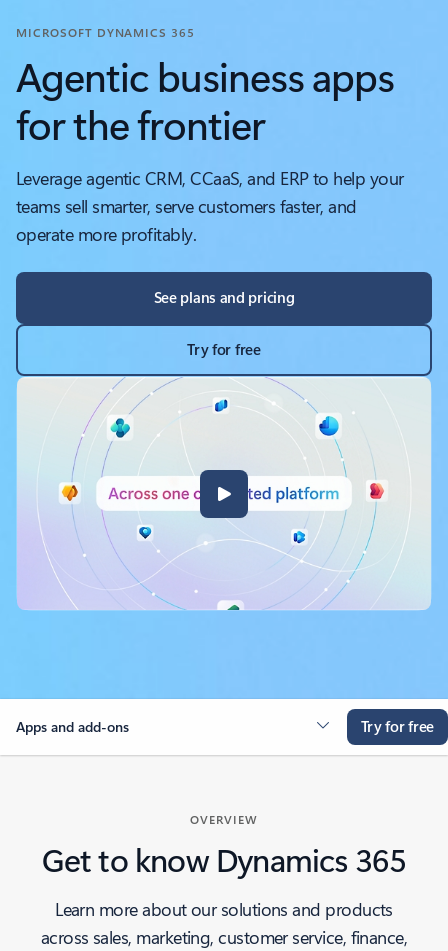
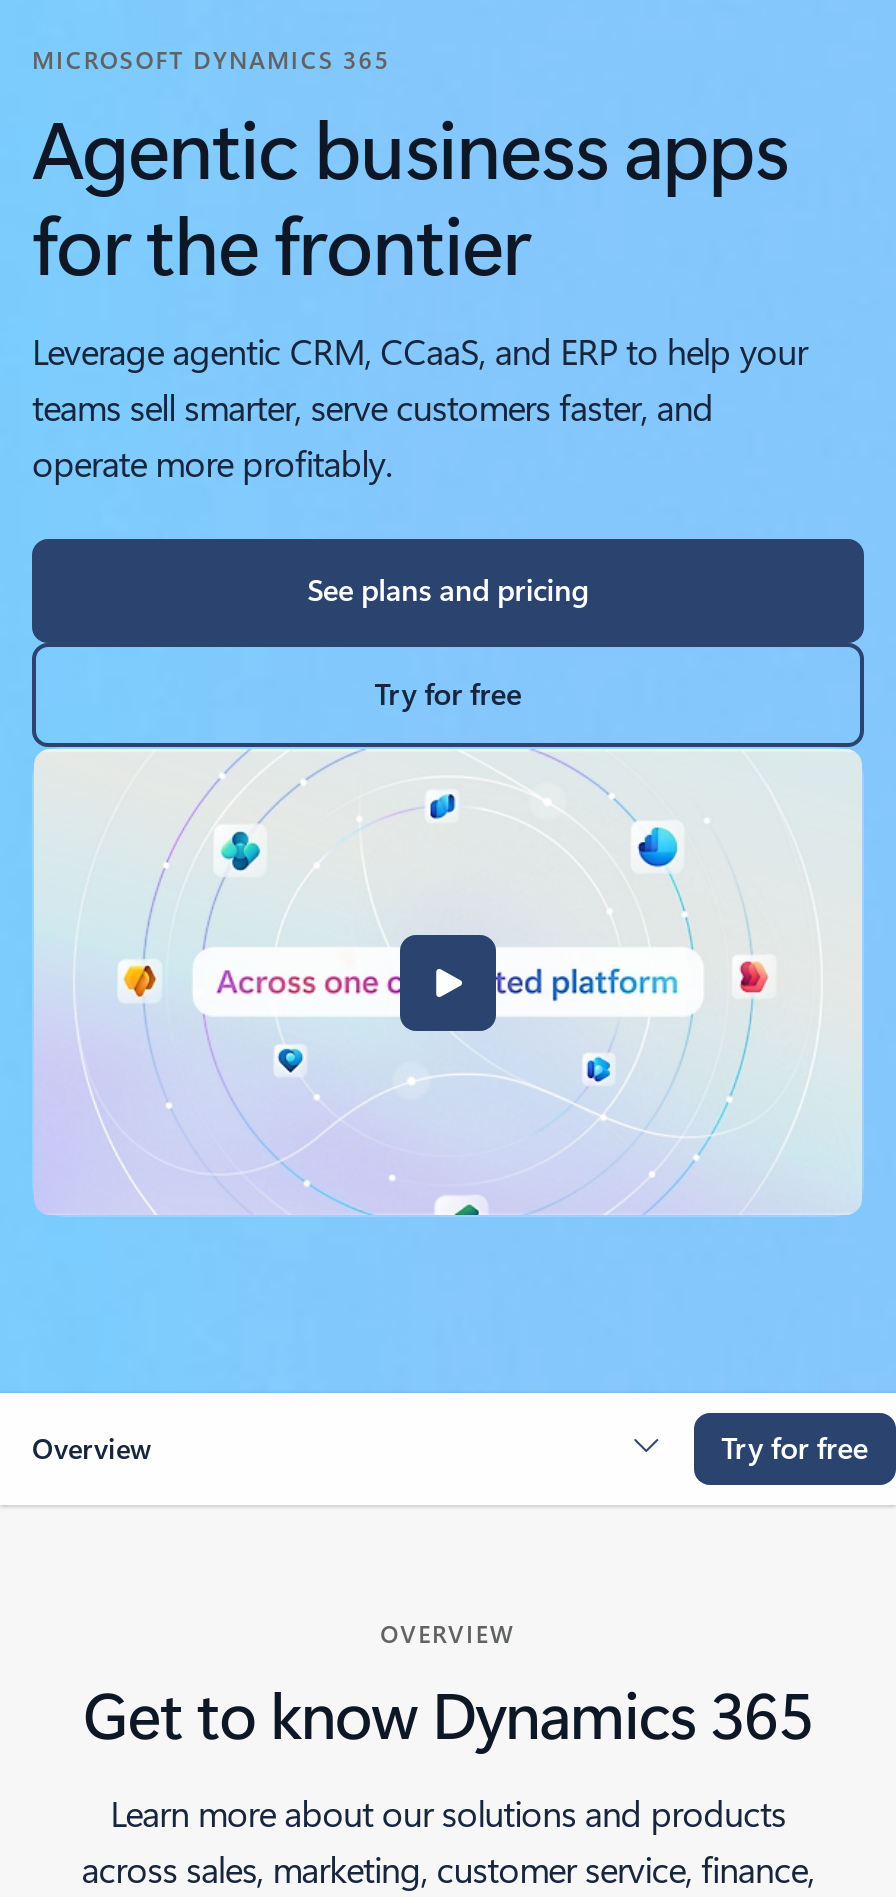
[16,717,129,736] Apps and add-ons -> [32,1429,152,1467] Overview

